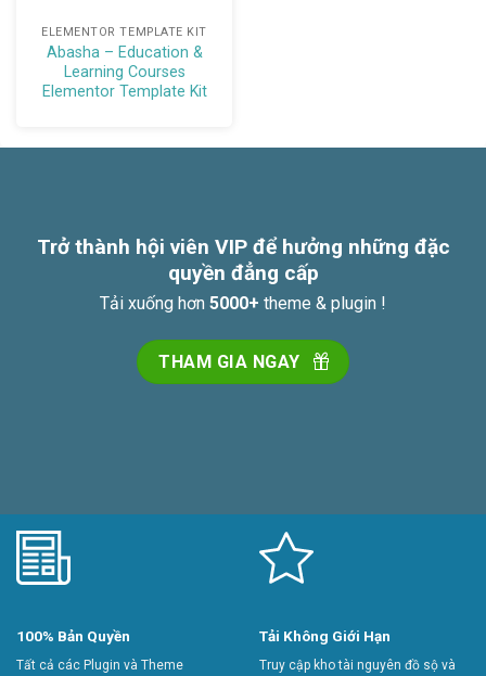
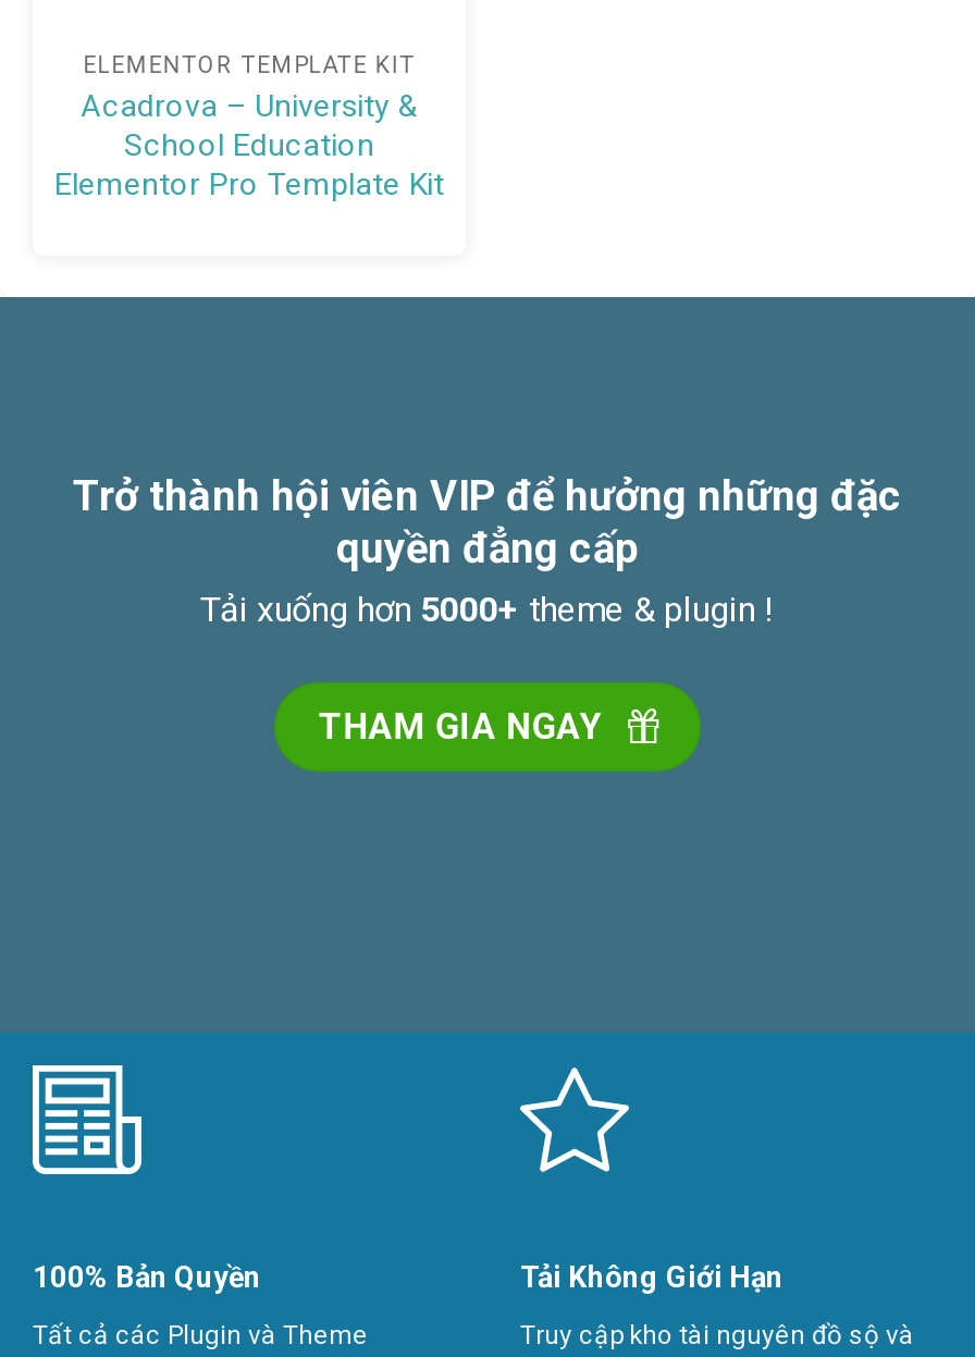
[42,44,207,100] Abasha – Education & | Learning Courses | Elementor Template Kit -> [54,89,444,202] Acadrova – University & | School Education | Elementor Pro Template Kit

